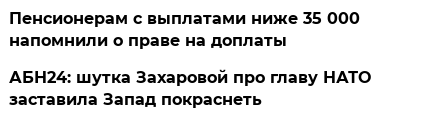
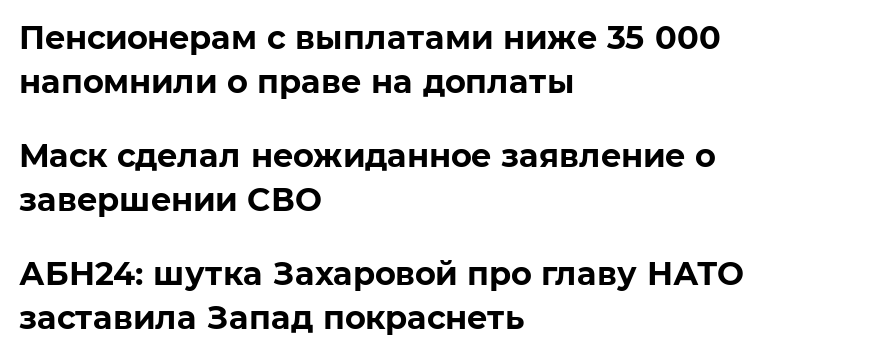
none -> [19,138,715,220] Маск сделал неожиданное заявление о | завершении СВО

